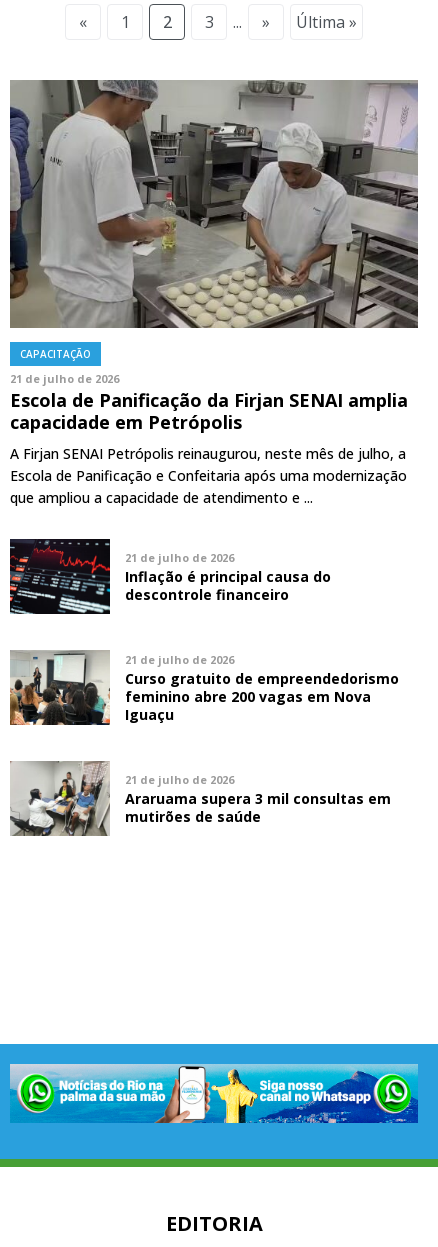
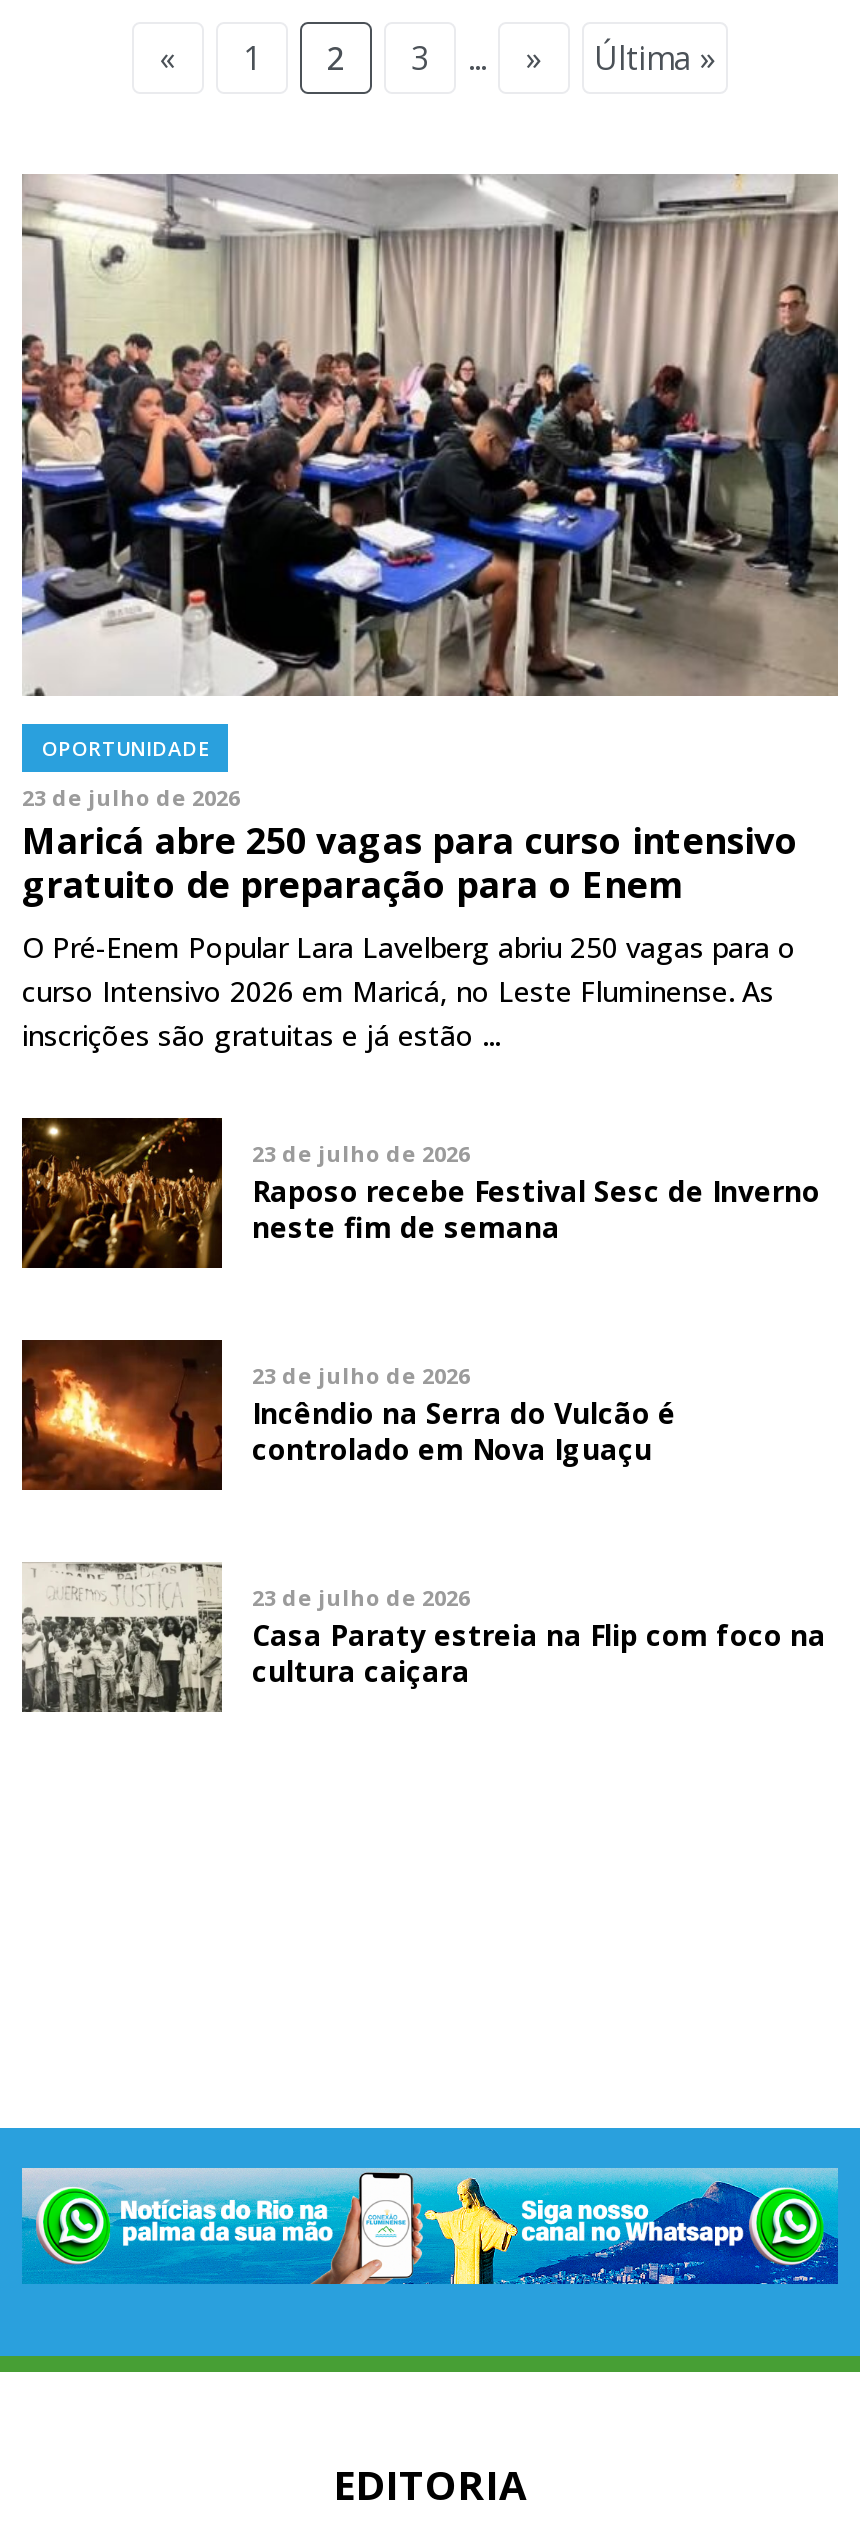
[9,80,418,361] [image] | CAPACITAÇÃO -> [20,174,838,761] [image] | OPORTUNIDADE
[10,371,408,507] 21 de julho de 2026 | Escola de Panificação da Firjan SENAI amplia | capacidade em Petrópolis | A Firjan SENAI Petrópolis reinaugurou, neste mês de julho, a | Escola de Panificação e Confeitaria após uma modernização | que ampliou a capacidade de atendimento e ... -> [22,781,798,1053] 23 de julho de 2026 | Maricá abre 250 vagas para curso intensivo | gratuito de preparação para o Enem | O Pré-Enem Popular Lara Lavelberg abriu 250 vagas para o | curso Intensivo 2026 em Maricá, no Leste Fluminense. As | inscrições são gratuitas e já estão ...
[9,538,331,615] [image] | 21 de julho de 2026 | Inflação é principal causa do | descontrole financeiro -> [20,1116,820,1270] [image] | 23 de julho de 2026 | Raposo recebe Festival Sesc de Inverno | neste fim de semana
[9,651,399,727] [image] | 21 de julho de 2026 | Curso gratuito de empreendedorismo | feminino abre 200 vagas em Nova | Iguaçu -> [20,1340,676,1492] [image] | 23 de julho de 2026 | Incêndio na Serra do Vulcão é | controlado em Nova Iguaçu
[11,760,391,837] [image] | 21 de julho de 2026 | Araruama supera 3 mil consultas em | mutirões de saúde -> [22,1560,826,1714] [image] | 23 de julho de 2026 | Casa Paraty estreia na Flip com foco na | cultura caiçara

